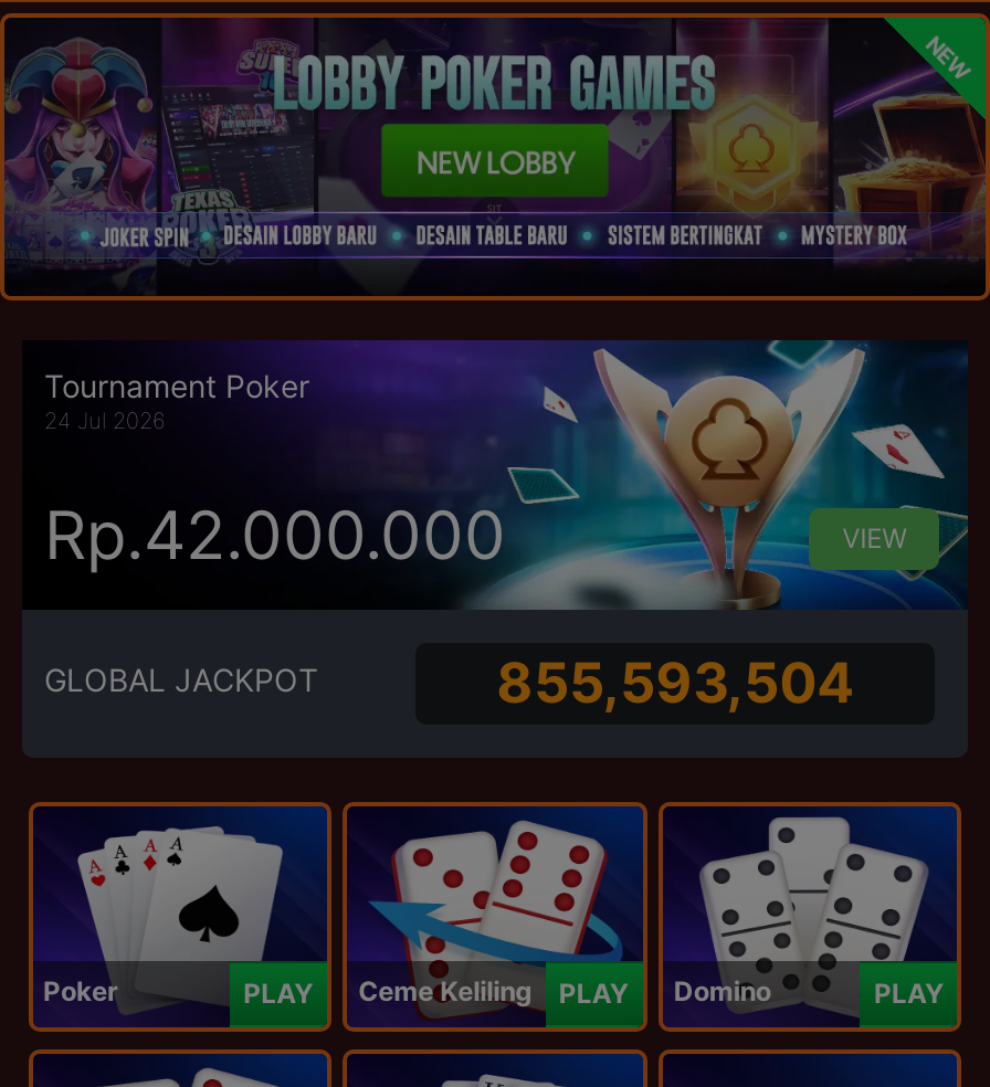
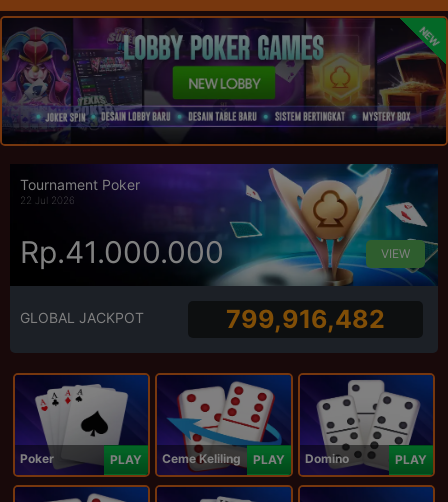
[44,405,166,432] 24 Jul 2026 -> [20,193,75,205] 22 Jul 2026
[44,495,506,575] Rp.42.000.000 -> [20,234,224,270] Rp.41.000.000
[496,649,854,715] 855,593,504 -> [226,304,385,334] 799,916,482

